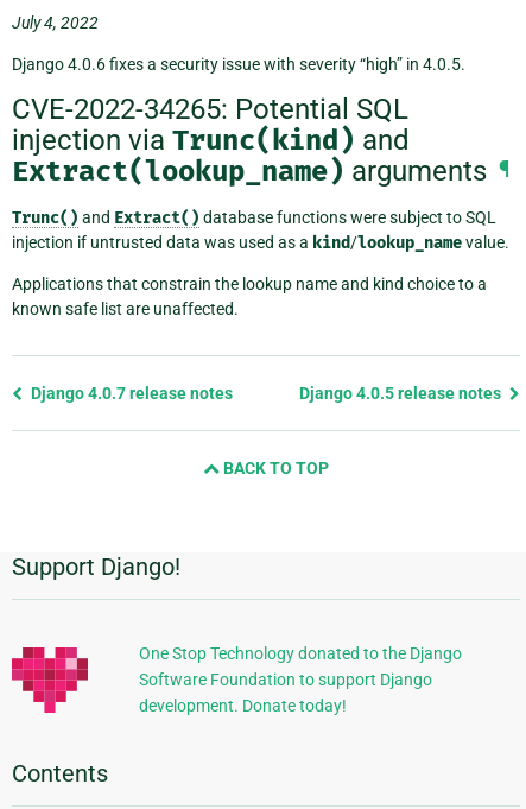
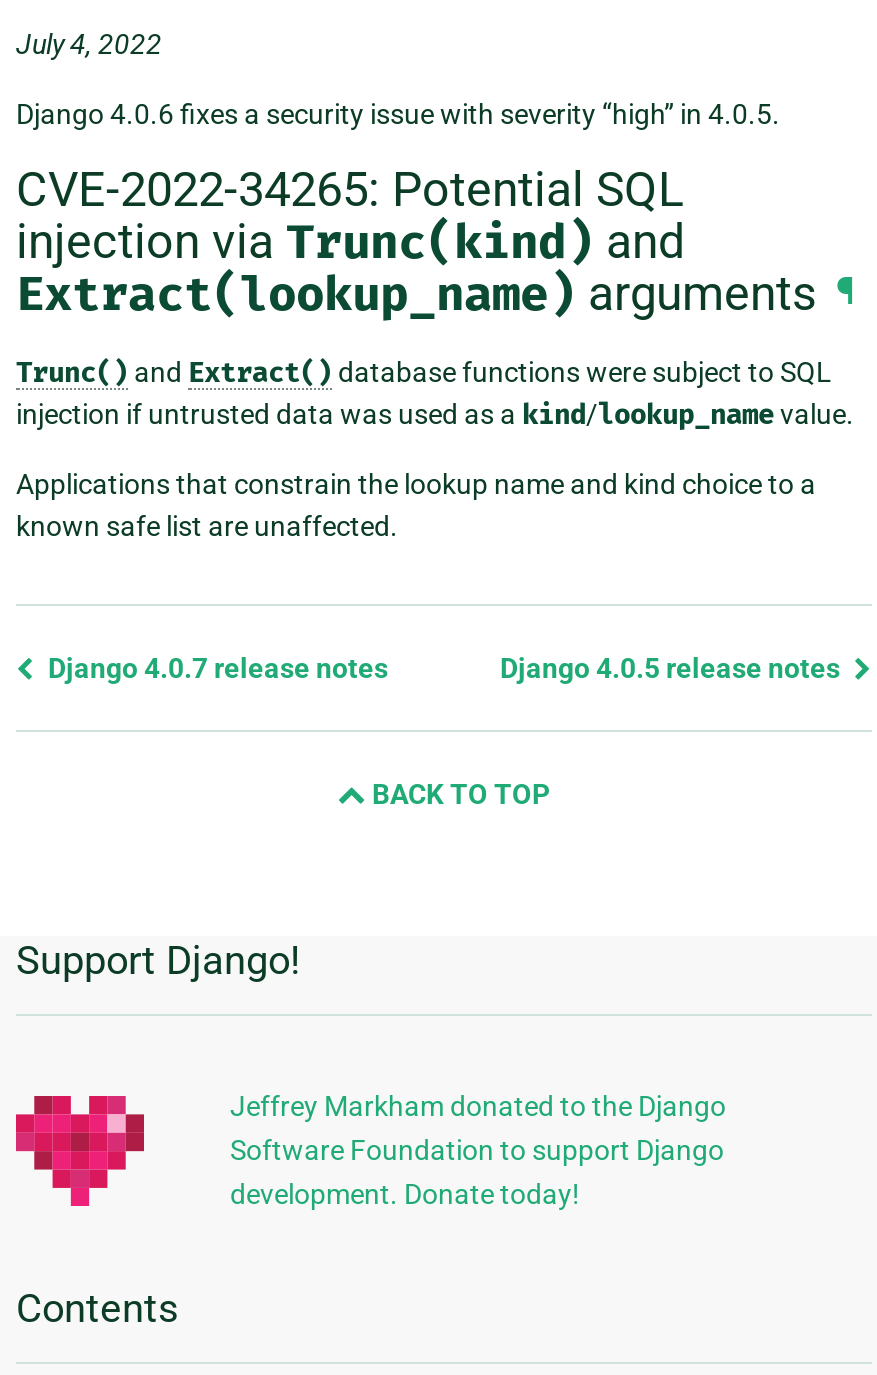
[139,644,462,663] One Stop Technology donated to the Django -> [230,1091,726,1123] Jeffrey Markham donated to the Django

